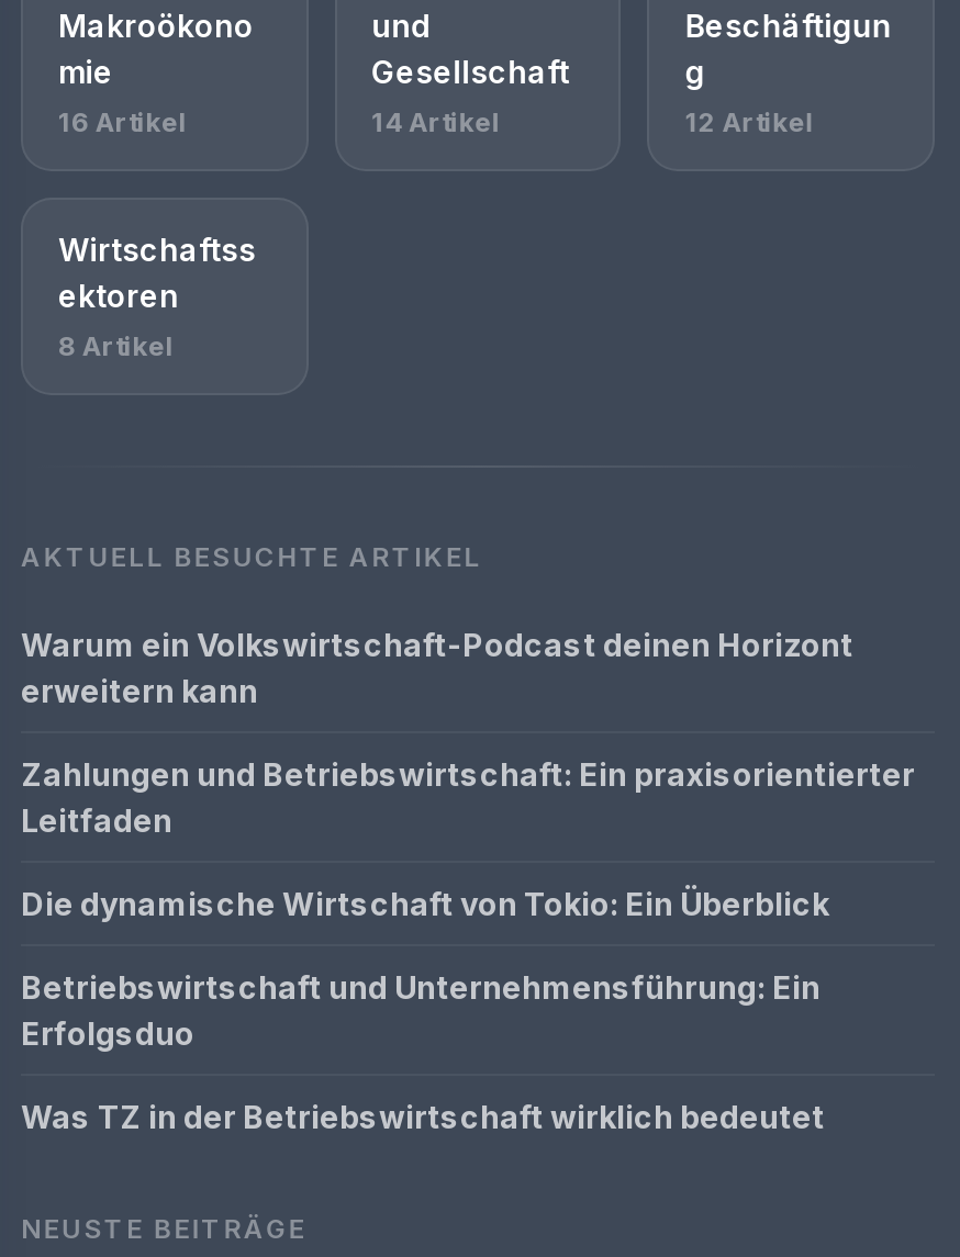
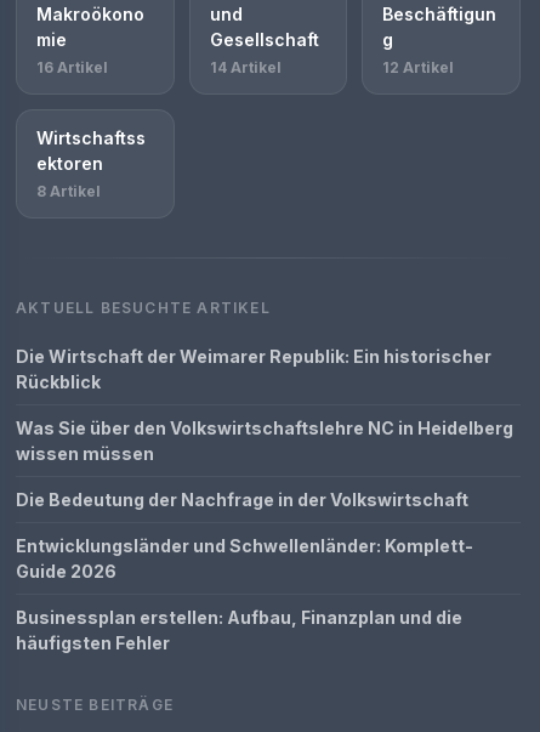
[21,626,853,709] Warum ein Volkswirtschaft-Podcast deinen Horizont | erweitern kann -> [16,346,491,392] Die Wirtschaft der Weimarer Republik: Ein historischer | Rückblick
[21,755,915,839] Zahlungen und Betriebswirtschaft: Ein praxisorientierter | Leitfaden -> [16,418,513,464] Was Sie über den Volkswirtschaftslehre NC in Heidelberg | wissen müssen
[21,885,829,922] Die dynamische Wirtschaft von Tokio: Ein Überblick -> [16,489,468,510] Die Bedeutung der Nachfrage in der Volkswirtschaft
[21,968,821,1052] Betriebswirtschaft und Unternehmensführung: Ein | Erfolgsduo -> [16,535,473,581] Entwicklungsländer und Schwellenländer: Komplett- | Guide 2026
[21,1098,825,1135] Was TZ in der Betriebswirtschaft wirklich bedeutet -> [16,607,462,653] Businessplan erstellen: Aufbau, Finanzplan und die | häufigsten Fehler

